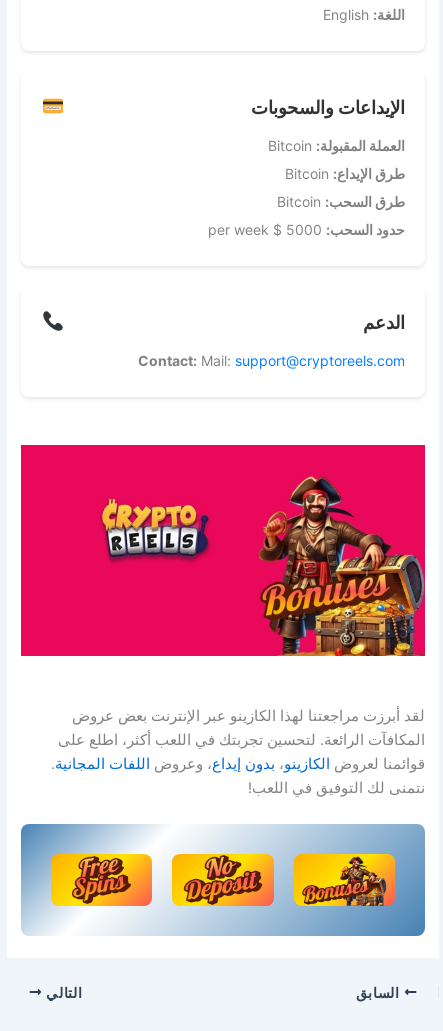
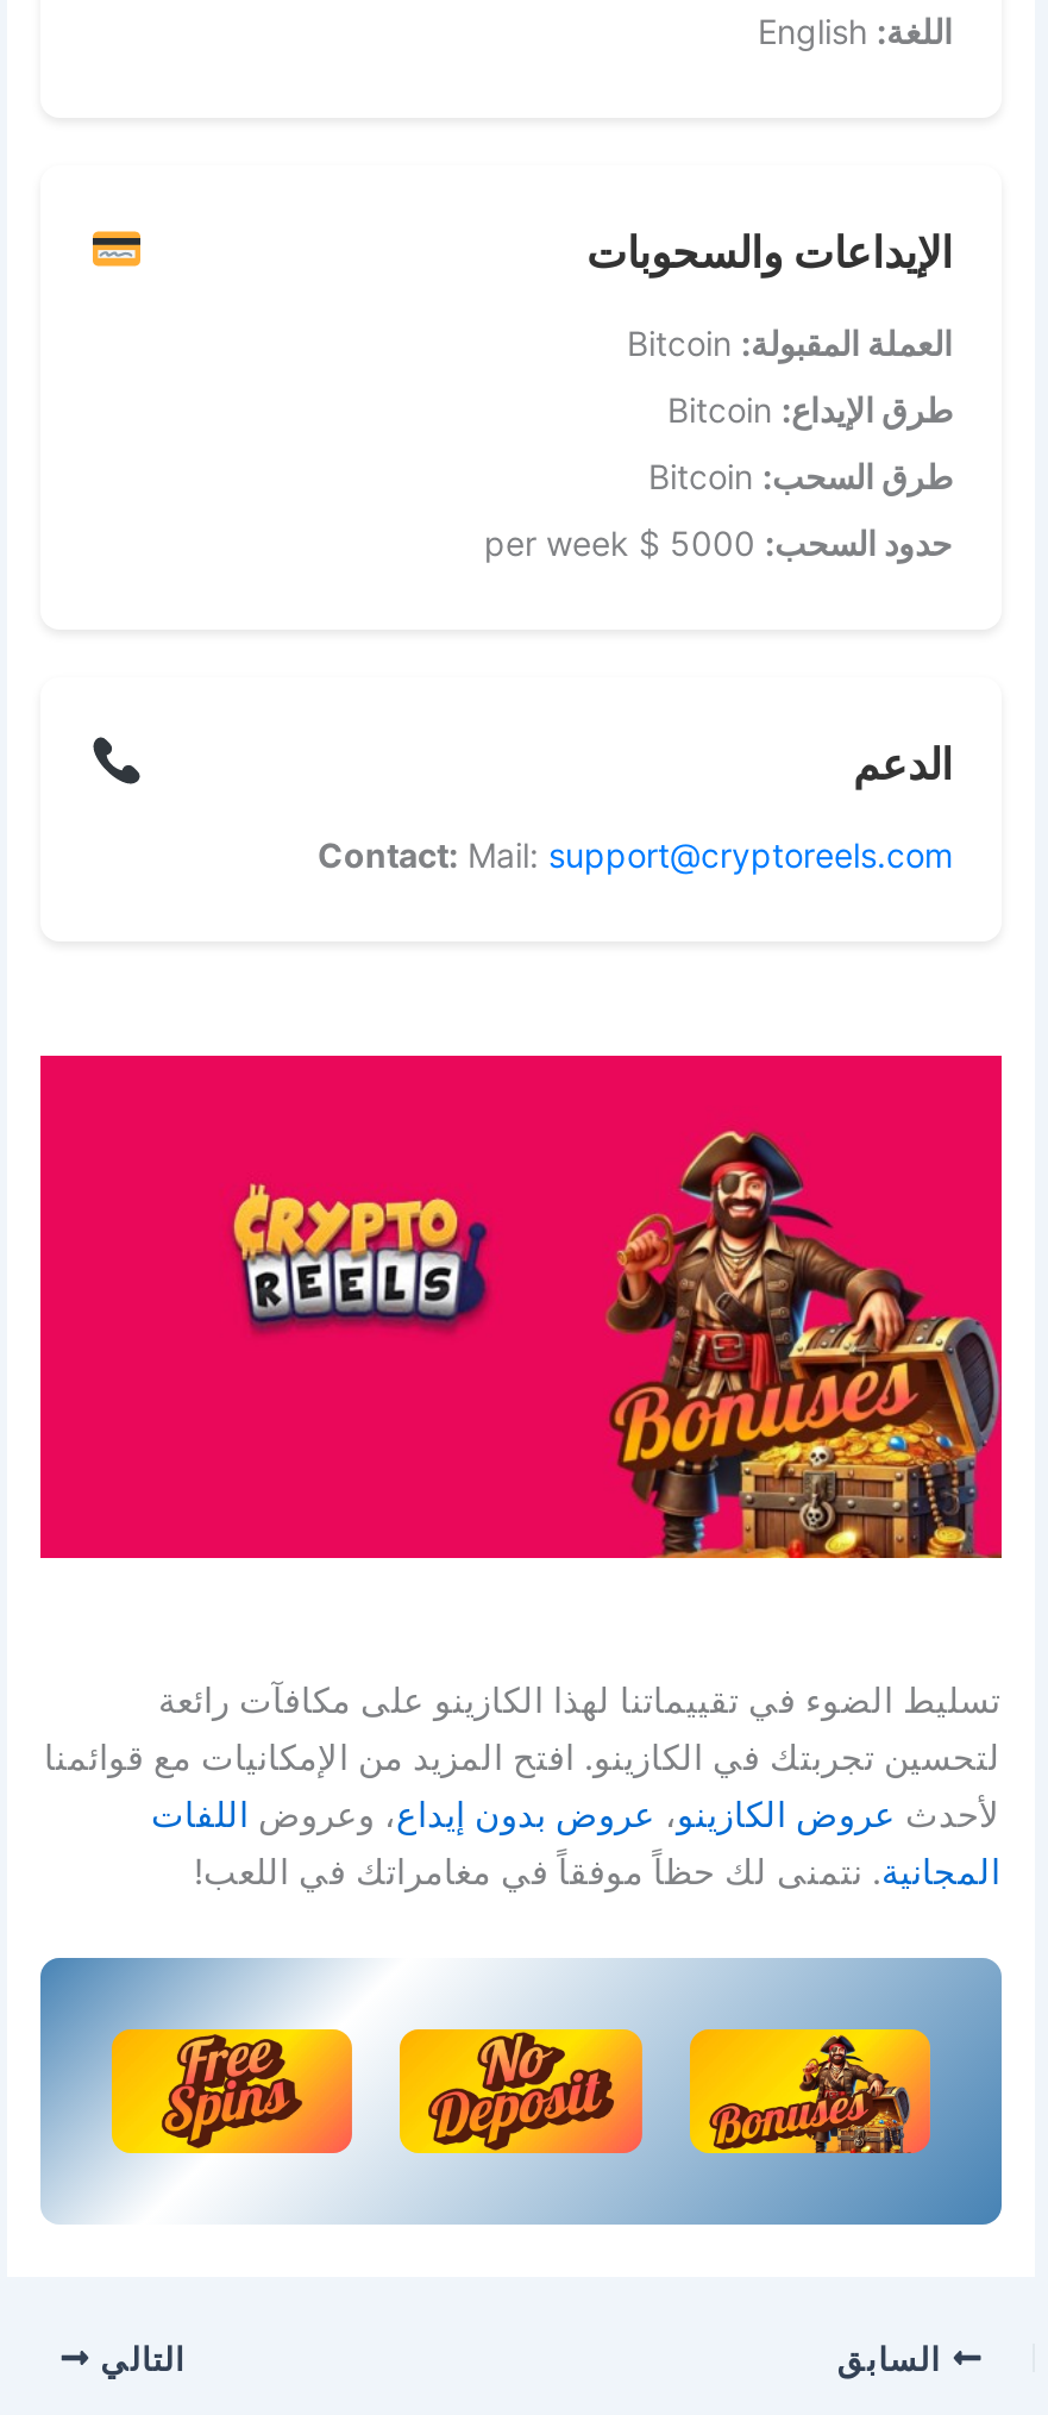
[50,706,424,796] لقد أبرزت مراجعتنا لهذا الكازينو عبر الإنترنت بعض عروض | المكافآت الرائعة. لتحسين تجربتك في اللعب أكثر، اطلع على | قوائمنا لعروض الكازينو ، بدون إيداع ، وعروض اللفات المجانية. | نتمنى لك التوفيق في اللعب! -> [44,1678,1000,1892] تسليط الضوء في تقييماتنا لهذا الكازينو على مكافآت رائعة | لتحسين تجربتك في الكازينو. افتح المزيد من الإمكانيات مع قوائمنا | لأحدث عروض الكازينو ، عروض بدون إيداع ، وعروض اللفات | المجانية. نتمنى لك حظاً موفقاً في مغامراتك في اللعب!

